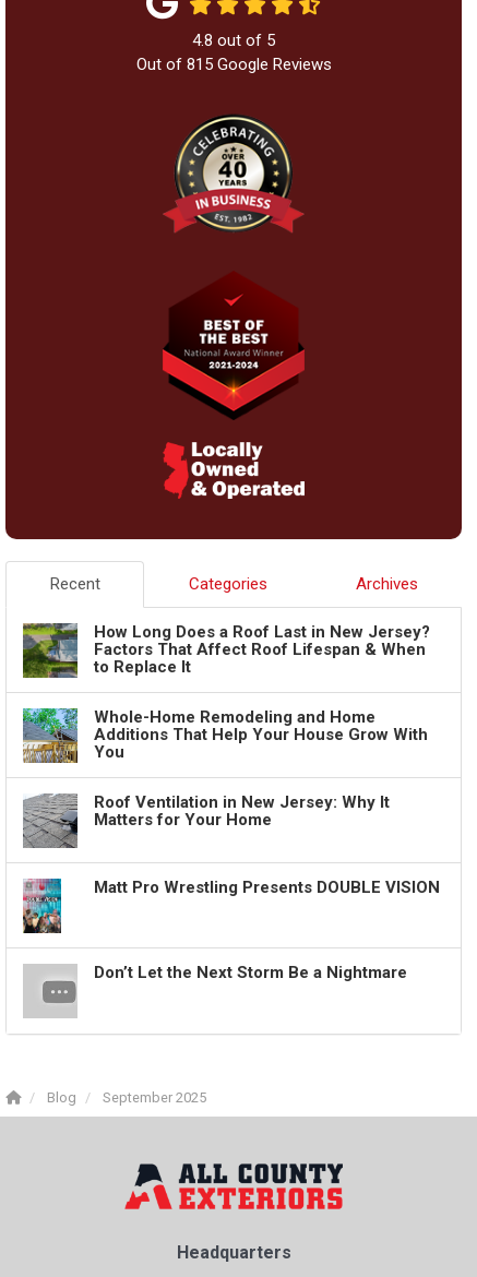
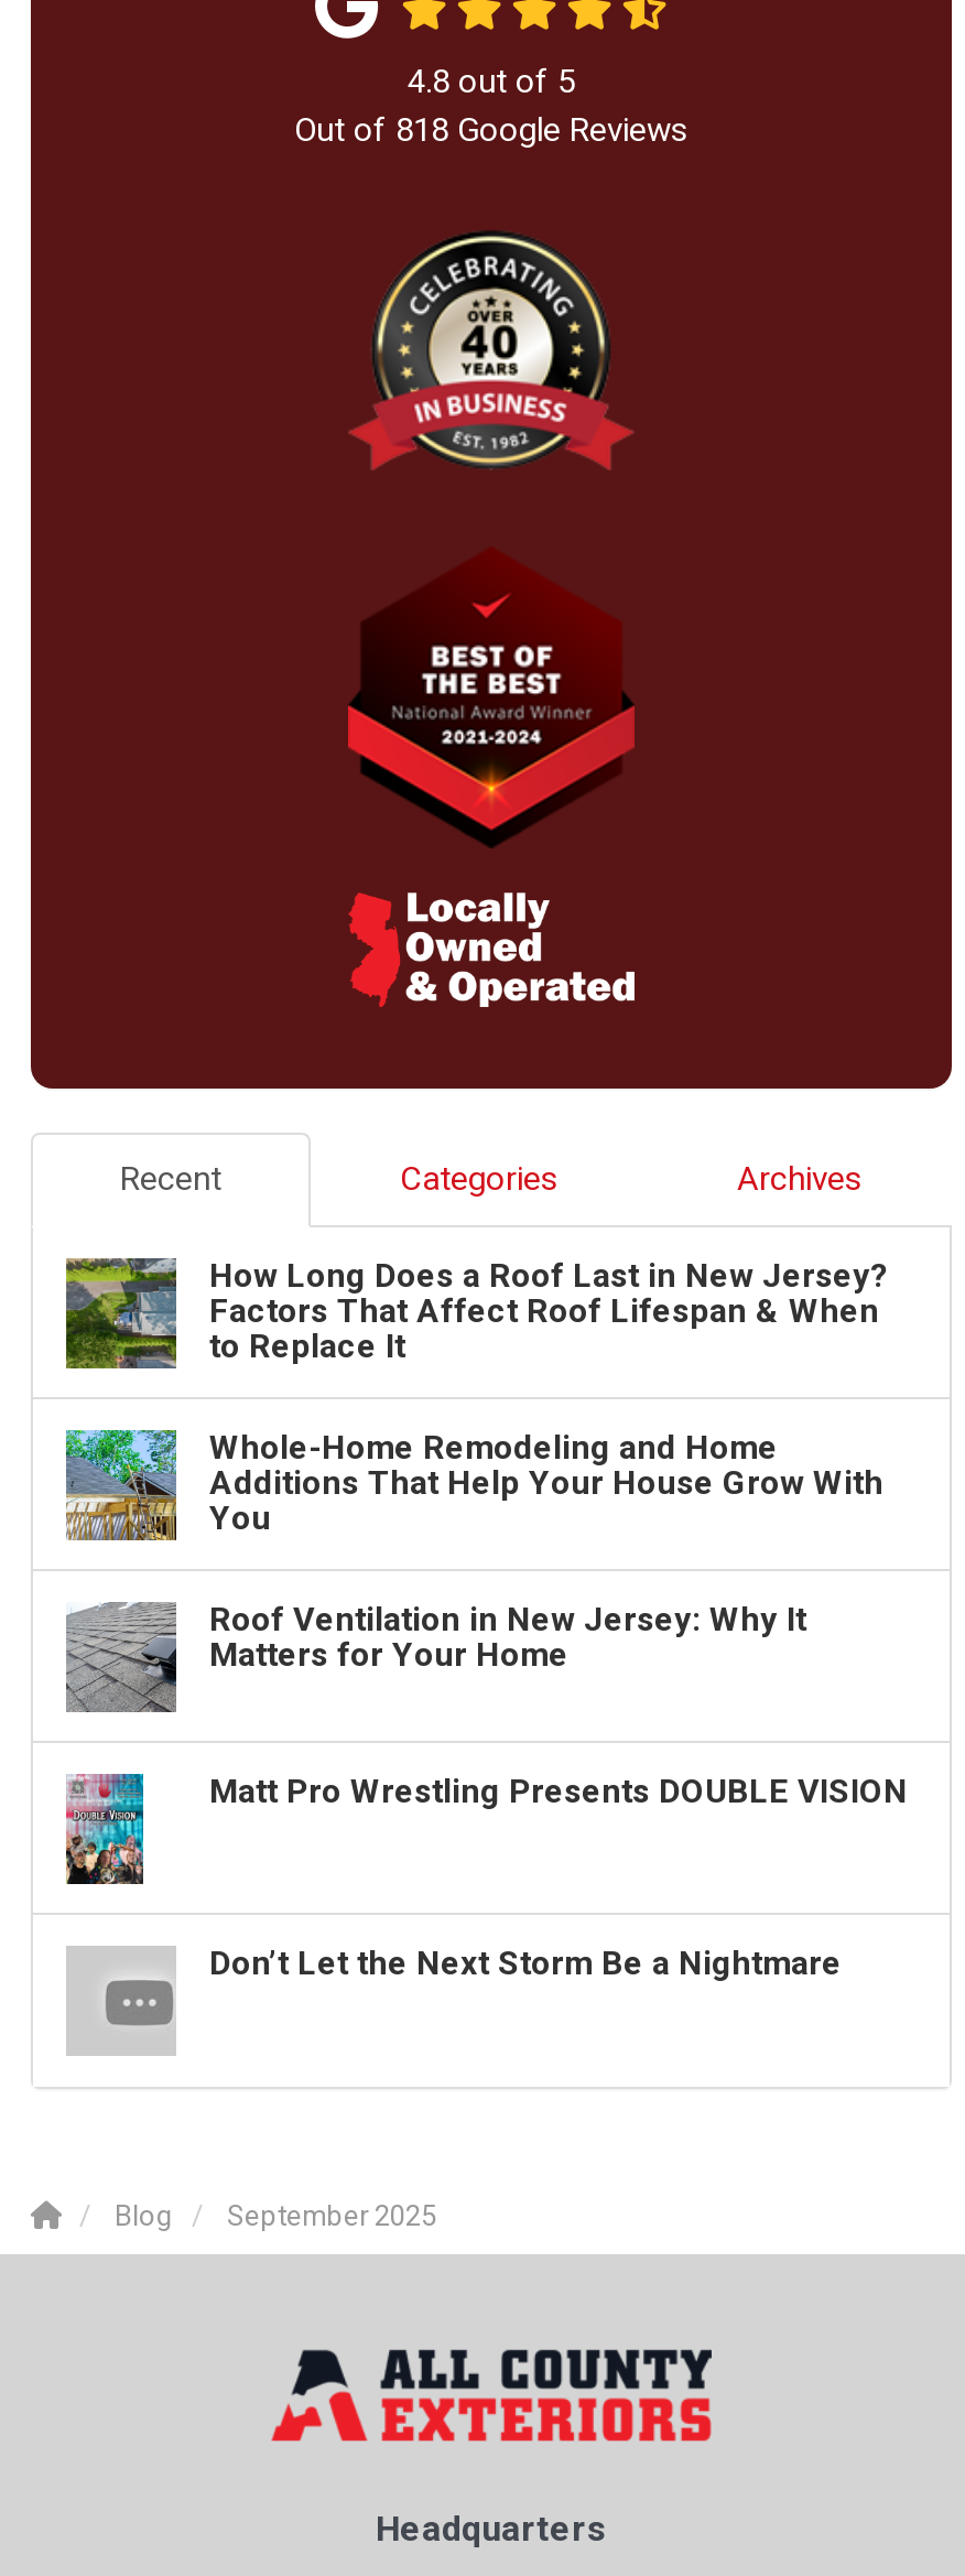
[136,55,331,75] Out of 815 Google Reviews -> [294,111,688,151] Out of 818 Google Reviews

